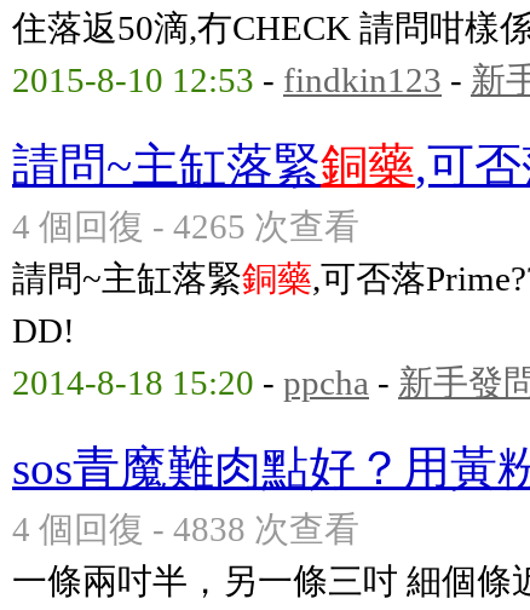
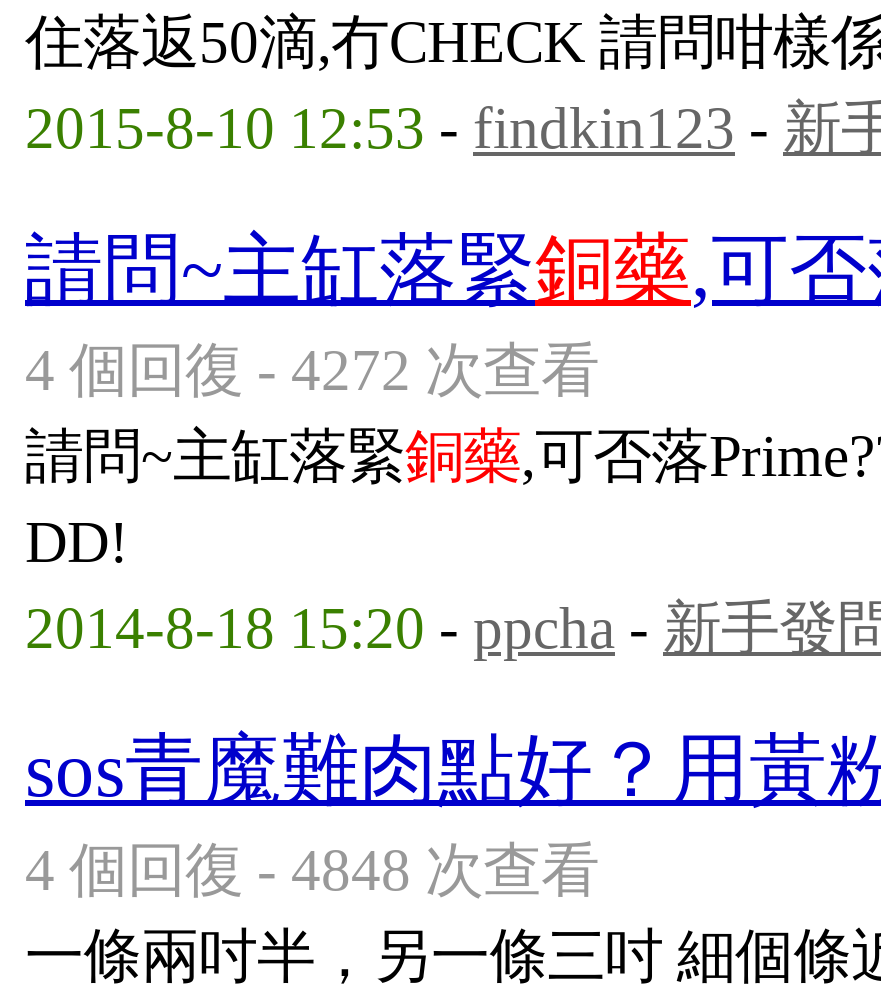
[12,207,359,246] 4 個回復 - 4265 次查看 -> [25,338,599,402] 4 個回復 - 4272 次查看
[12,510,359,548] 4 個回復 - 4838 次查看 -> [25,838,599,902] 4 個回復 - 4848 次查看

